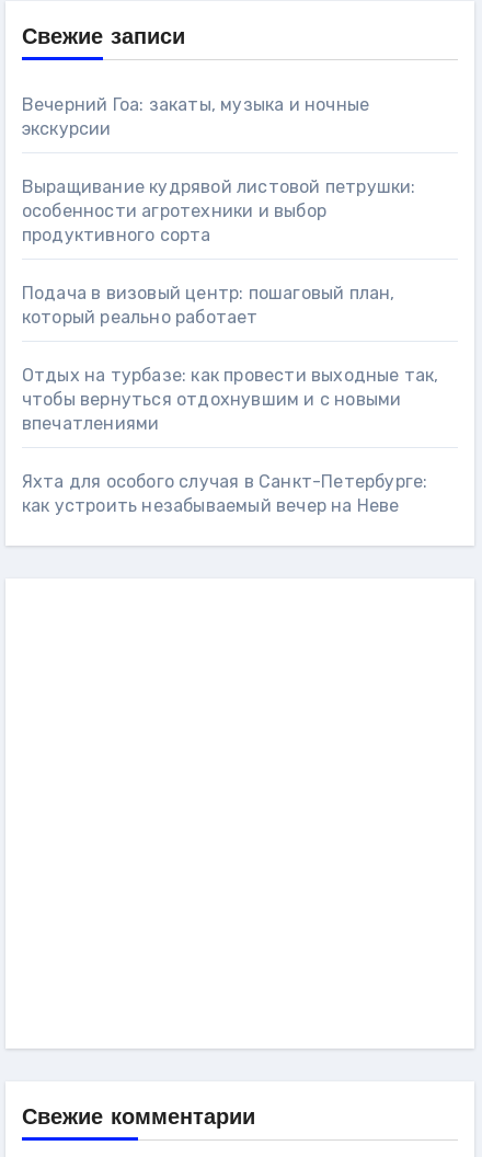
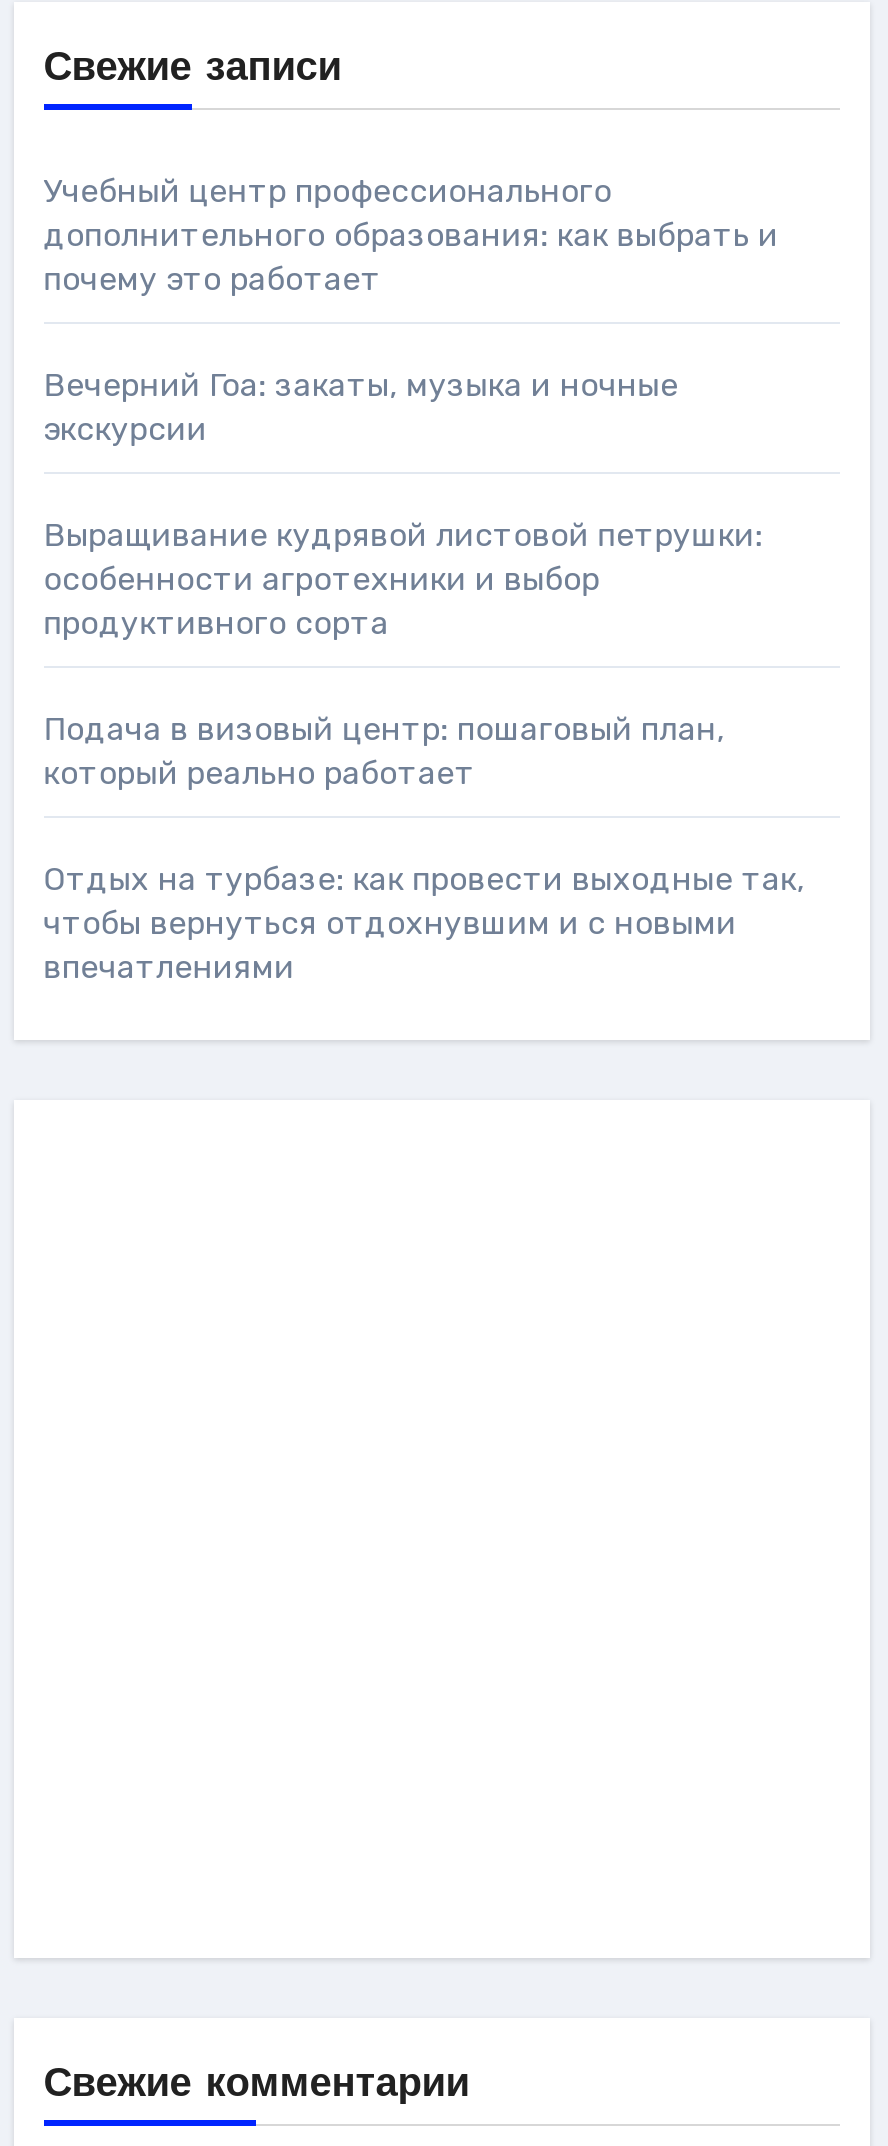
none -> [44,171,778,297] Учебный центр профессионального | дополнительного образования: как выбрать и | почему это работает
moved [22,94,439,433] -> [44,365,805,985]: Вечерний Гоа: закаты, музыка и ночные | экскурсии | Выращивание кудрявой листовой петрушки: | ... | чтобы вернуться отдохнувшим и с новыми | впечатлениями
[22,471,428,516] Яхта для особого случая в Санкт-Петербурге: | как устроить незабываемый вечер на Неве -> none

